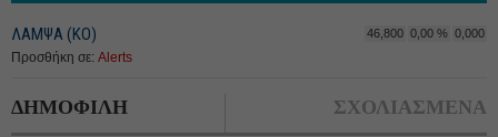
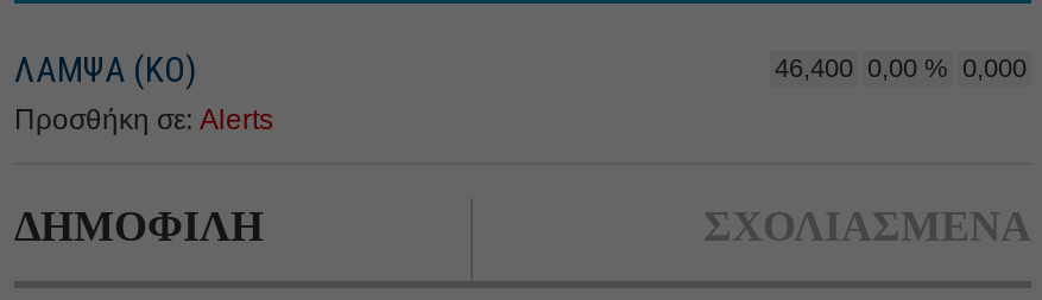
[367,27,485,40] 46,800 0,00 % 0,000 -> [775,53,1027,82] 46,400 0,00 % 0,000

